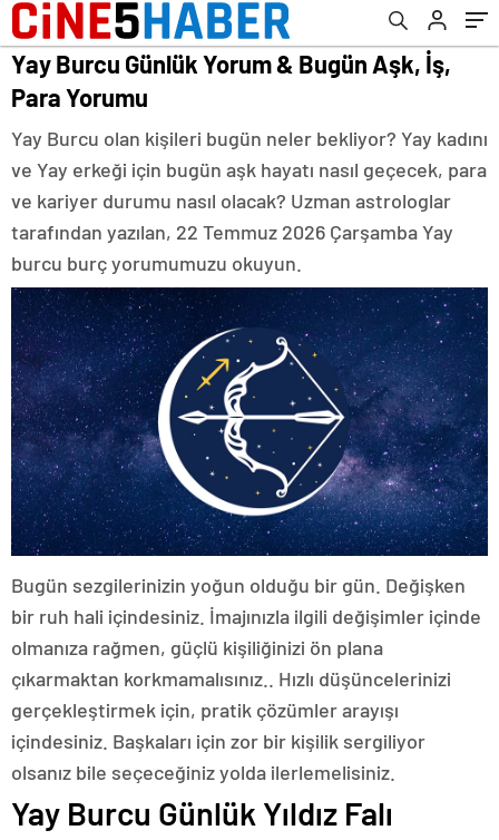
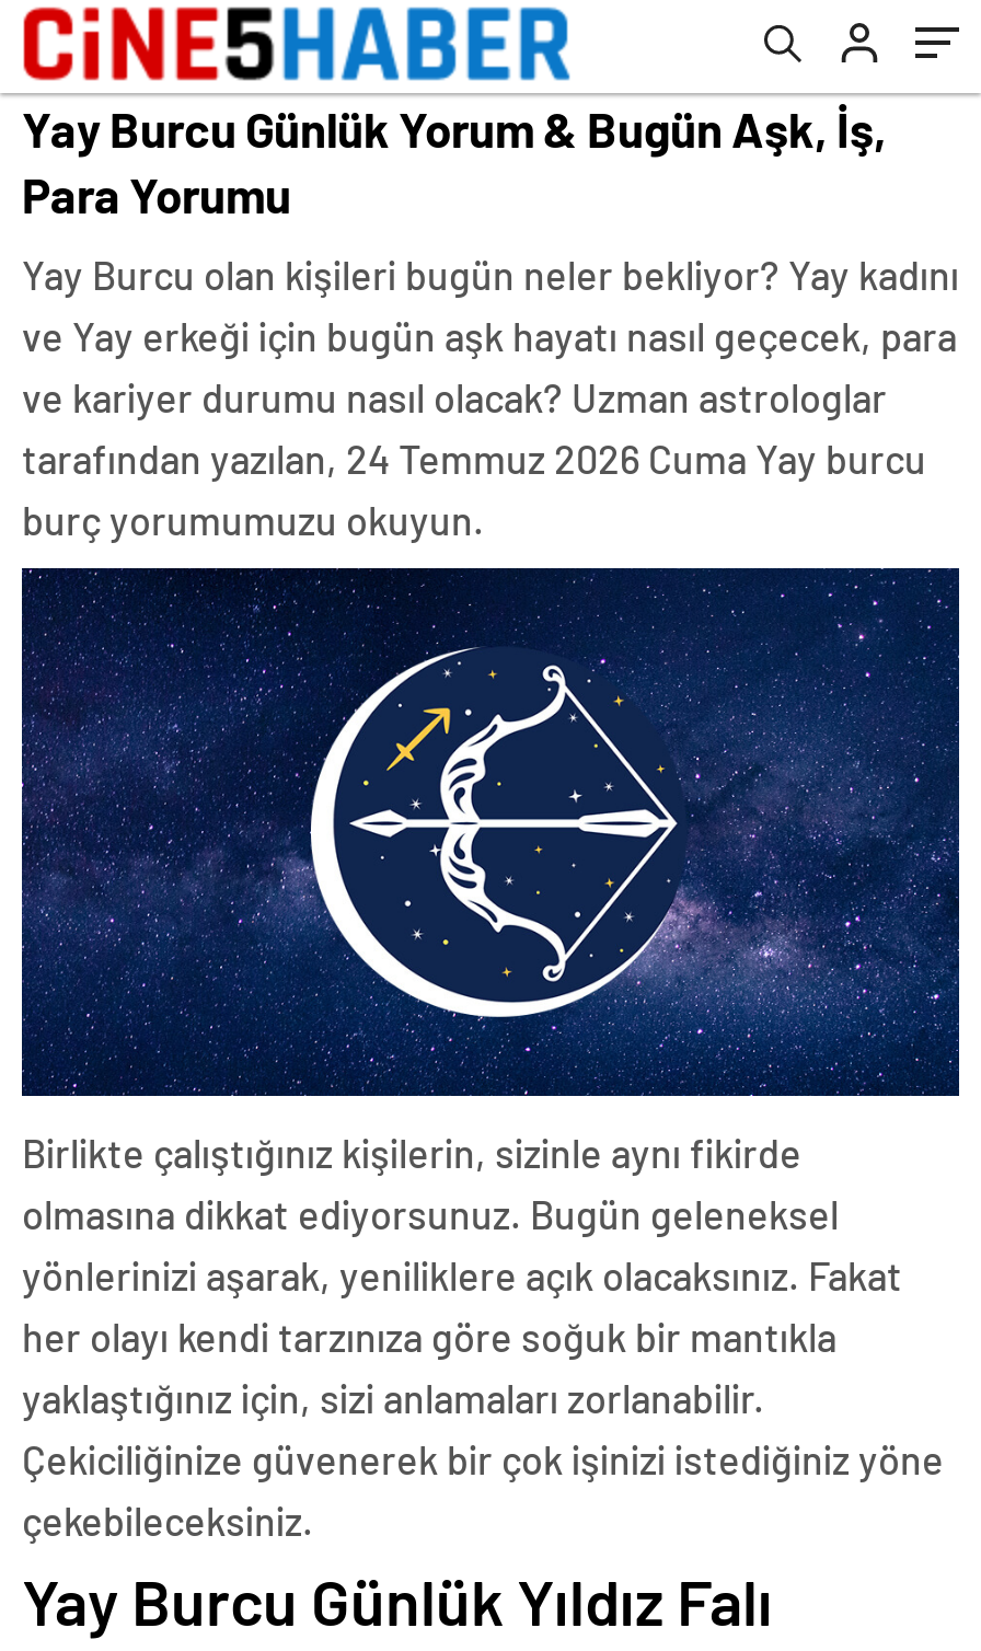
[11,219,453,275] tarafından yazılan, 22 Temmuz 2026 Çarşamba Yay | burcu burç yorumumuzu okuyun. -> [22,435,926,544] tarafından yazılan, 24 Temmuz 2026 Cuma Yay burcu | burç yorumumuzu okuyun.
[11,572,481,784] Bugün sezgilerinizin yoğun olduğu bir gün. Değişken | bir ruh hali içindesiniz. İmajınızla ilgili değişimler içinde | olmanıza rağmen, güçlü kişiliğinizi ön plana | çıkarmaktan korkmamalısınız.. Hızlı düşüncelerinizi | gerçekleştirmek için, pratik çözümler arayışı | içindesiniz. Başkaları için zor bir kişilik sergiliyor | olsanız bile seçeceğiniz yolda ilerlemelisiniz. -> [22,1128,944,1544] Birlikte çalıştığınız kişilerin, sizinle aynı fikirde | olmasına dikkat ediyorsunuz. Bugün geleneksel | yönlerinizi aşarak, yeniliklere açık olacaksınız. Fakat | her olayı kendi tarzınıza göre soğuk bir mantıkla | yaklaştığınız için, sizi anlamaları zorlanabilir. | Çekiciliğinize güvenerek bir çok işinizi istediğiniz yöne | çekebileceksiniz.

